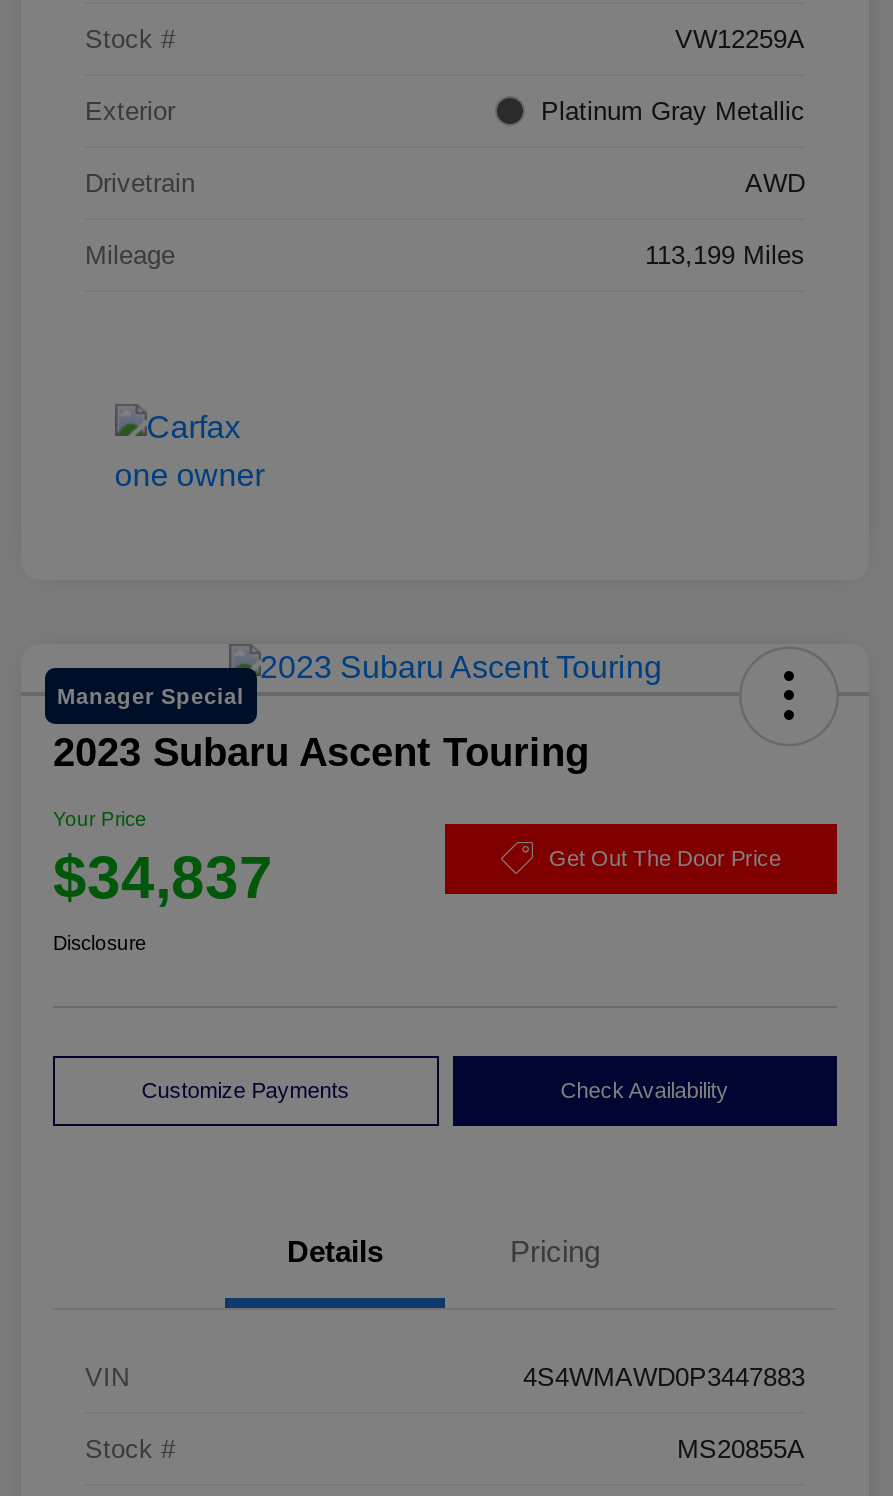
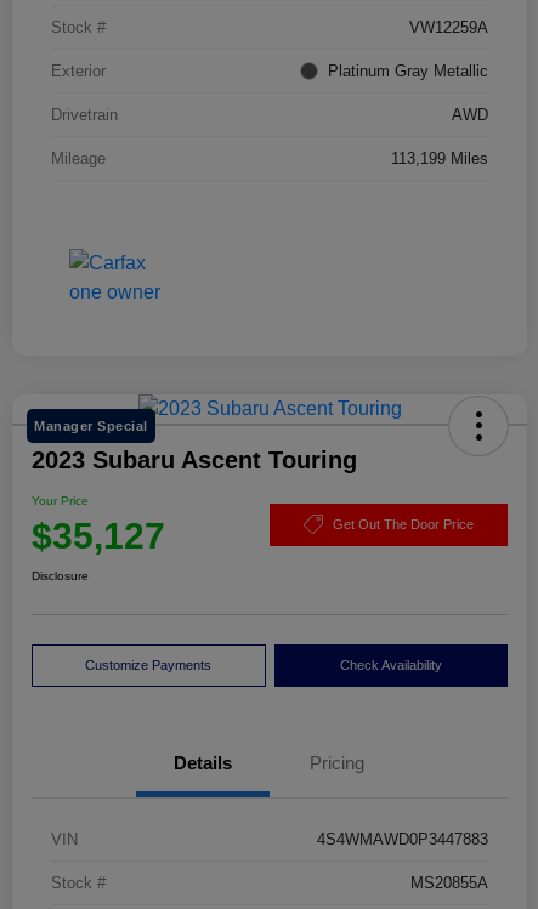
[53,844,273,910] $34,837 -> [32,516,165,556] $35,127

